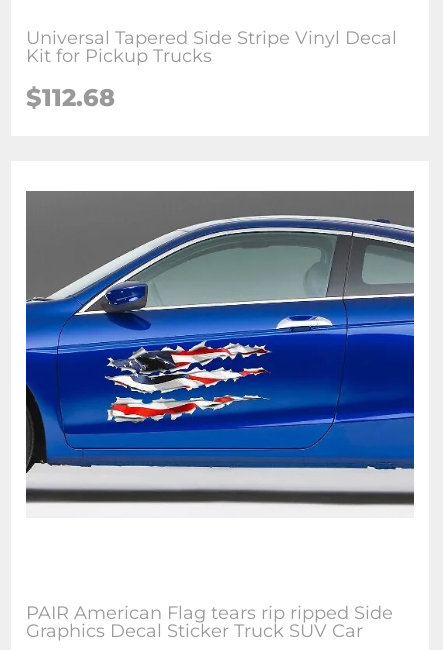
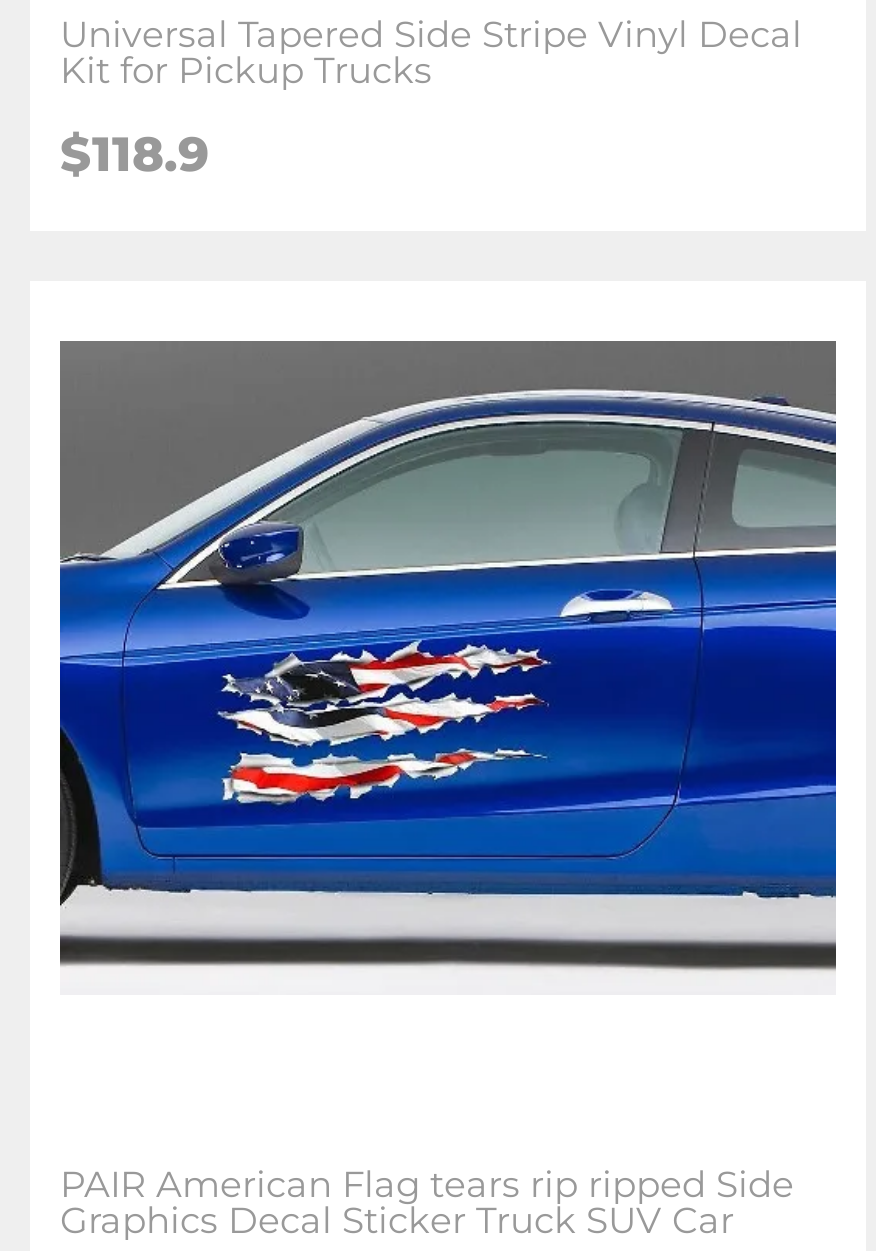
[26,83,115,112] $112.68 -> [60,125,210,183] $118.9

